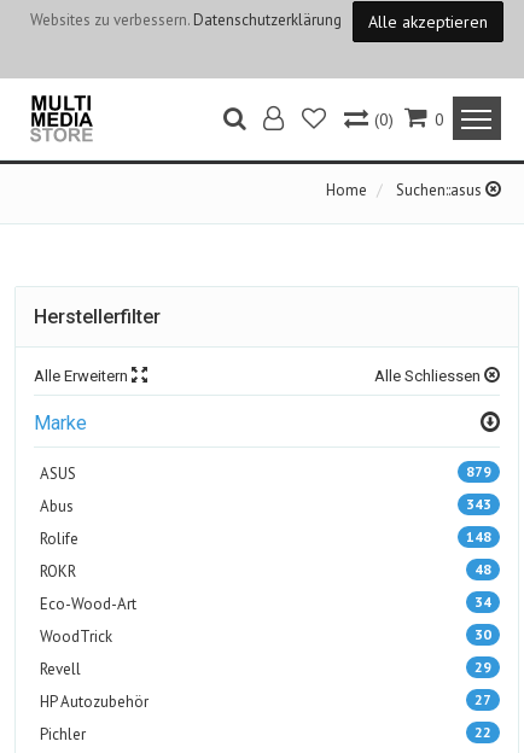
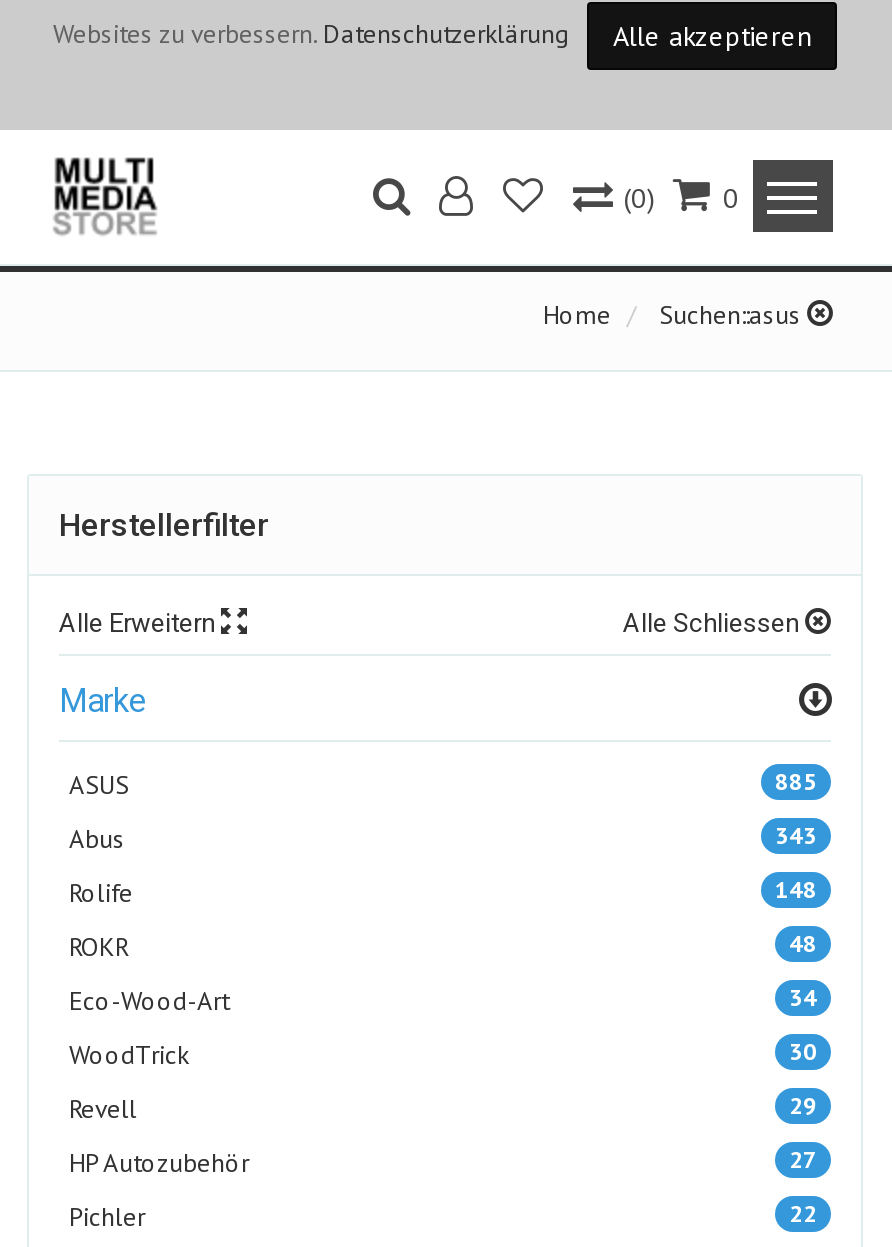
[466,463,491,481] 879 -> [775,767,817,797] 885

